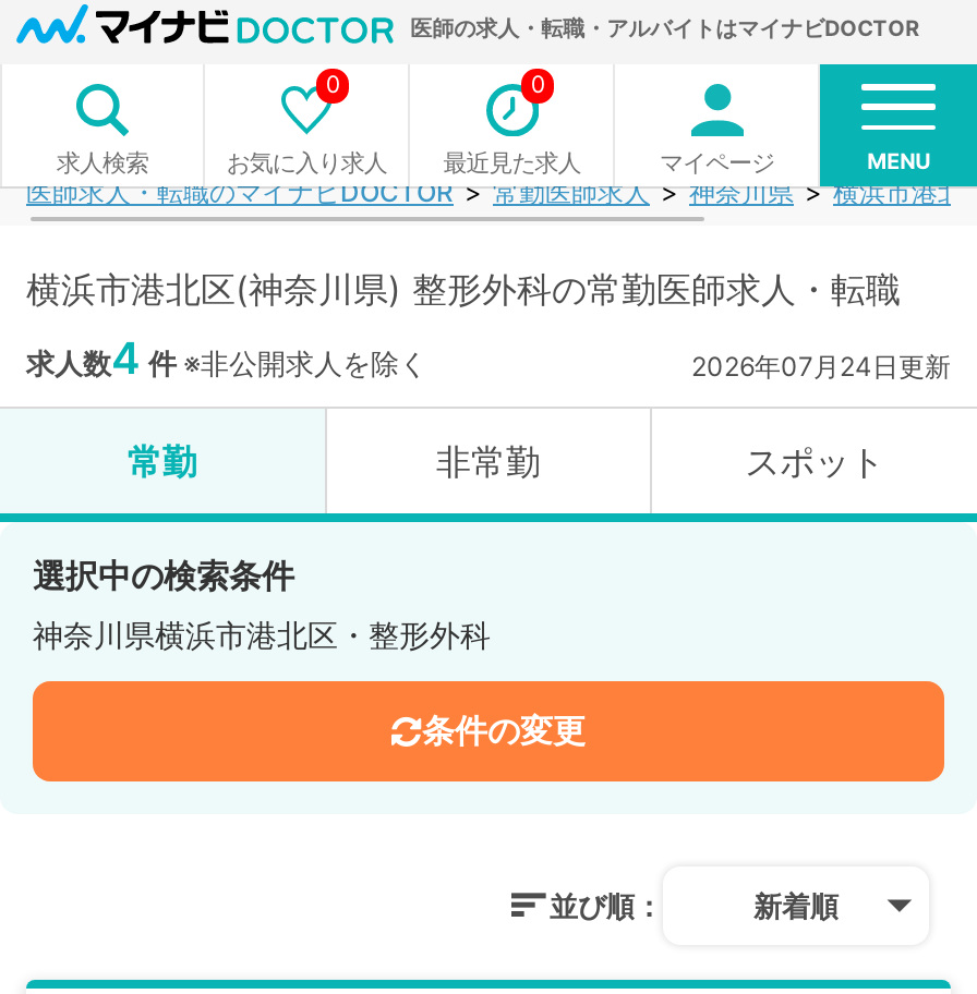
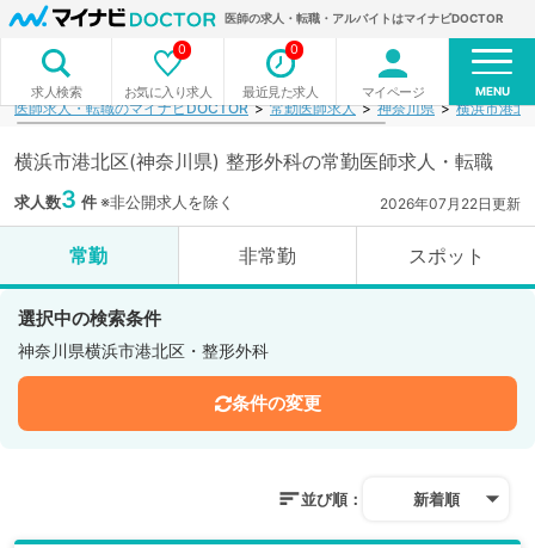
[26,332,427,385] 求人数4 件※非公開求人を除く -> [14,185,234,214] 求人数3 件※非公開求人を除く
[691,350,951,383] 2026年07月24日更新 -> [380,195,521,213] 2026年07月22日更新

